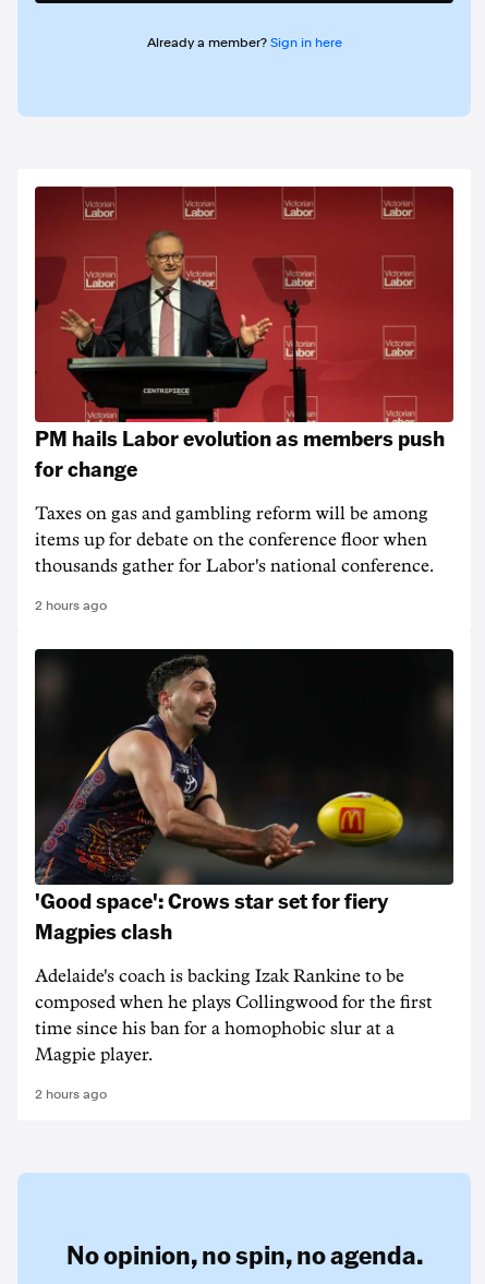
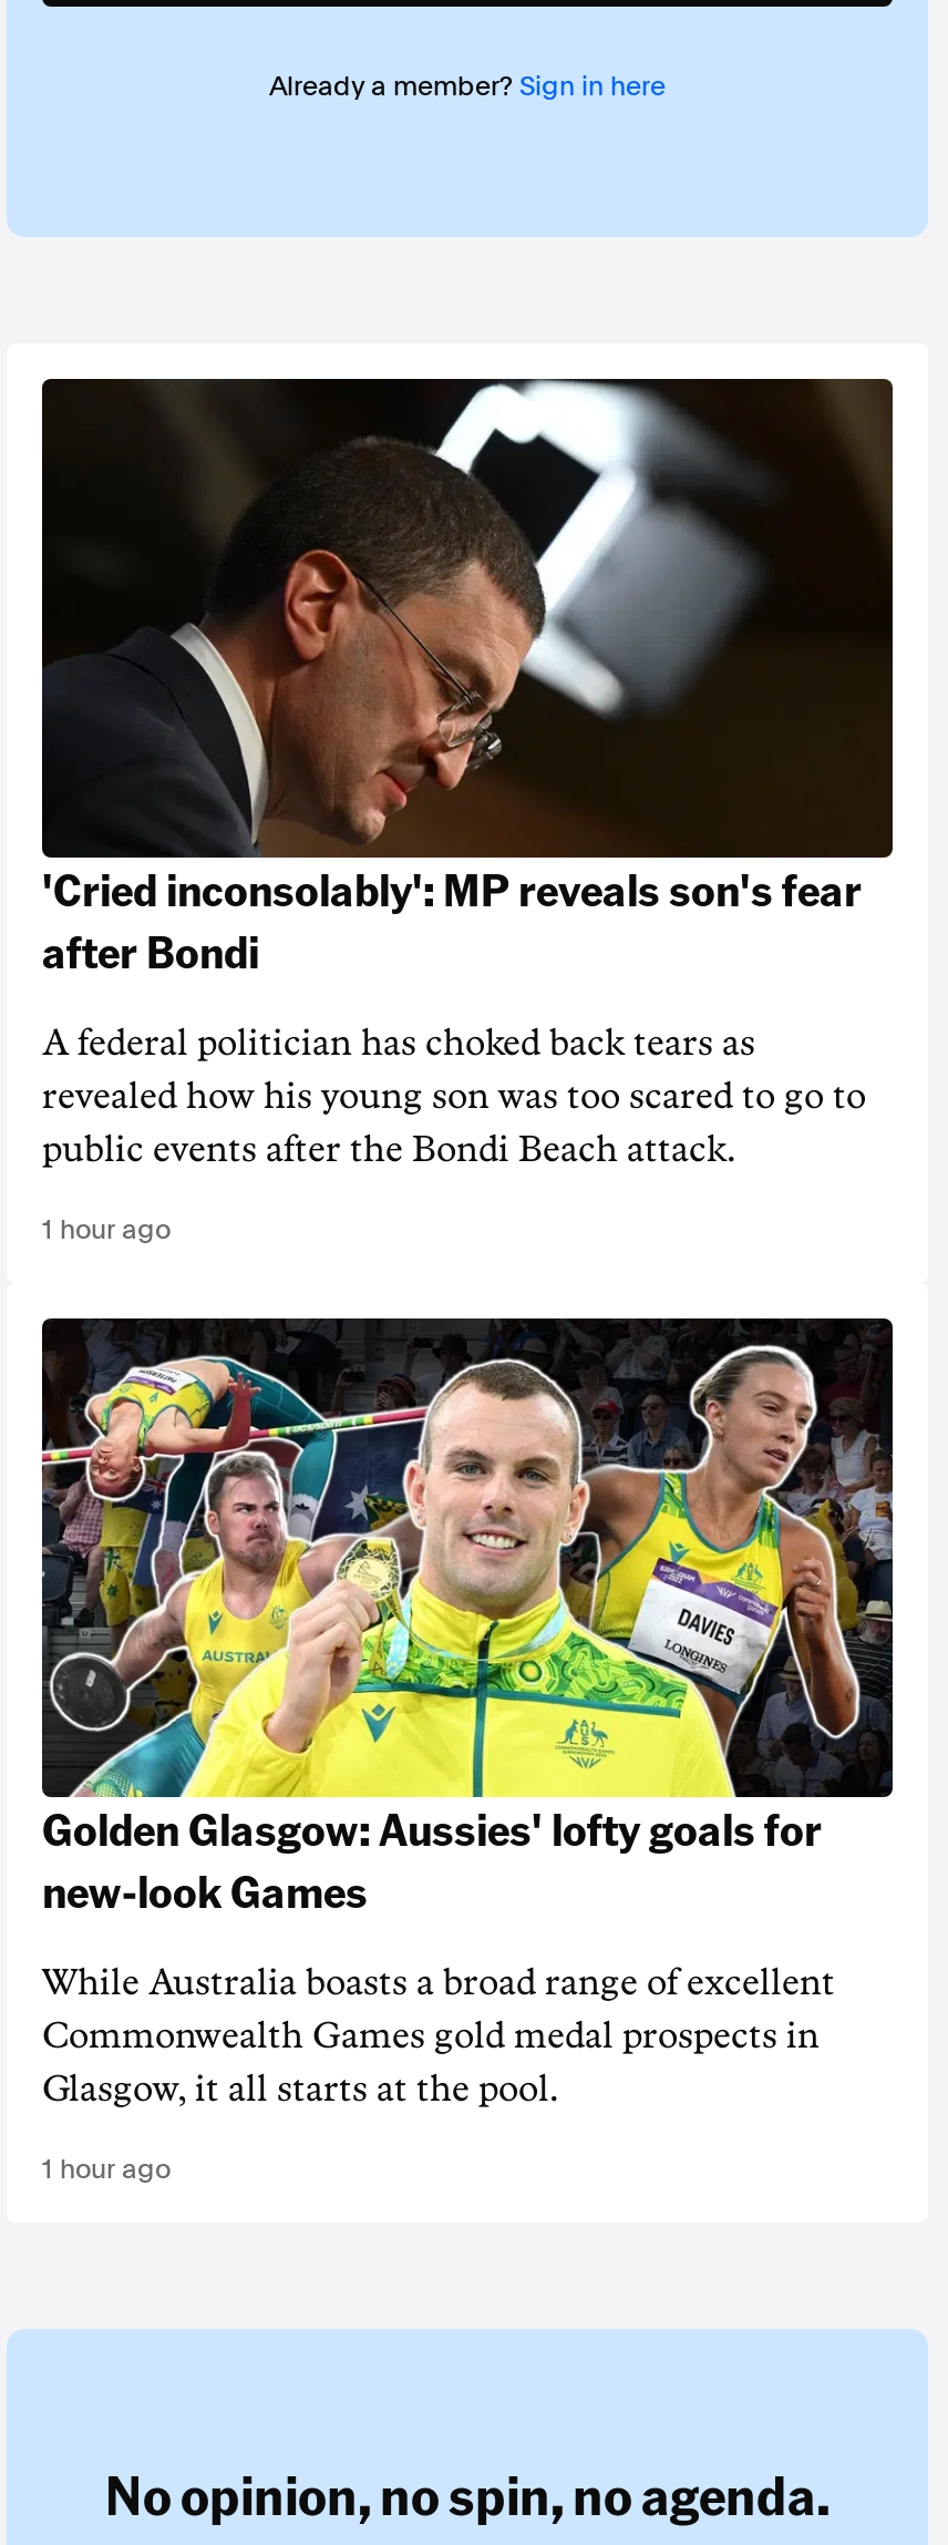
[34,185,454,613] [image] | PM hails Labor evolution as members push | for change | Taxes on gas and gambling reform will be among | items up for debate on the conference floor when | thousands gather for Labor's national conference. | 2 hours ago -> [40,377,895,1245] [image] | 'Cried inconsolably': MP reveals son's fear | after Bondi | A federal politician has choked back tears as | revealed how his young son was too scared to go to | public events after the Bondi Beach attack. | 1 hour ago
[35,651,453,1102] [image] | 'Good space': Crows star set for fiery | Magpies clash | Adelaide's coach is backing Izak Rankine to be | composed when he plays Collingwood for the first | time since his ban for a homophobic slur at a | Magpie player. | 2 hours ago -> [40,1321,895,2185] [image] | Golden Glasgow: Aussies' lofty goals for | new-look Games | While Australia boasts a broad range of excellent | Commonwealth Games gold medal prospects in | Glasgow, it all starts at the pool. | 1 hour ago

